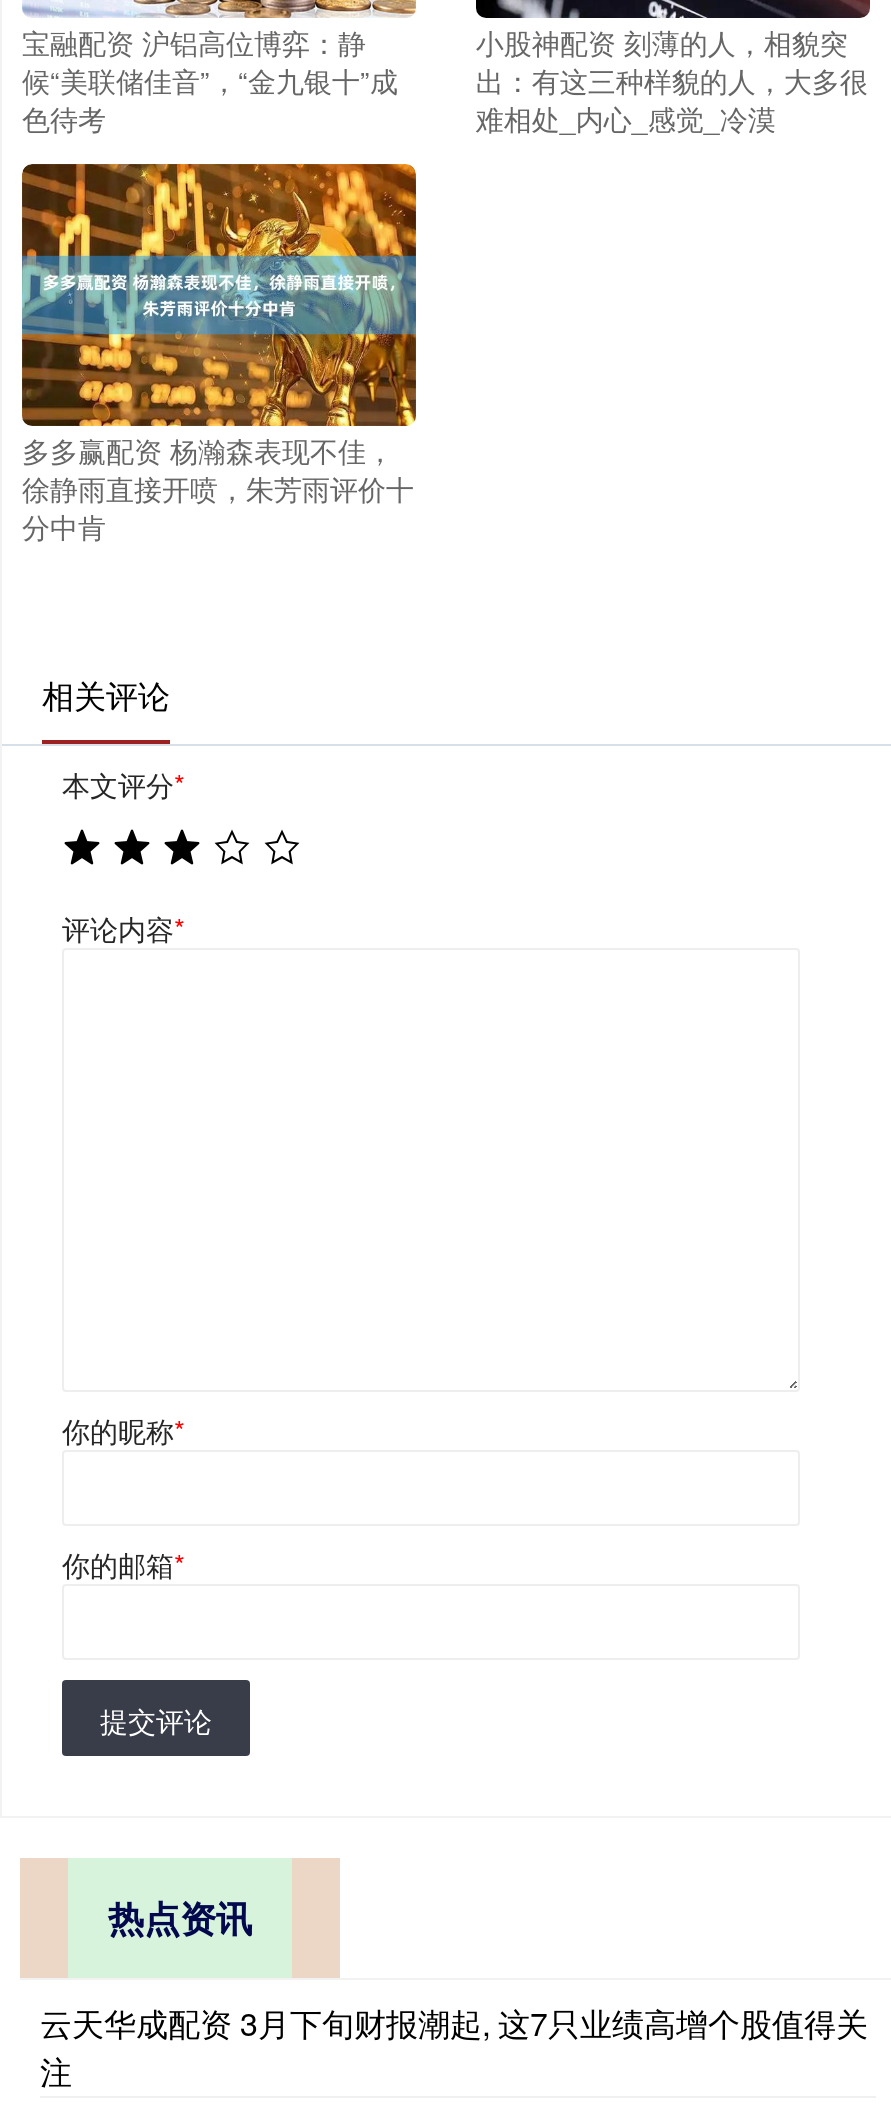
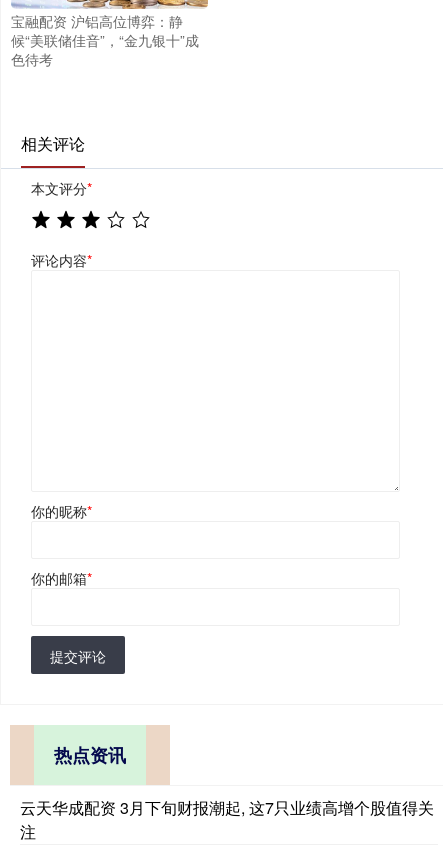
[476,22,868,138] 小股神配资 刻薄的人，相貌突 | 出：有这三种样貌的人，大多很 | 难相处_内心_感觉_冷漠 -> none
[20,162,418,547] [image] | 多多赢配资 杨瀚森表现不佳， | 徐静雨直接开喷，朱芳雨评价十 | 分中肯 -> none

